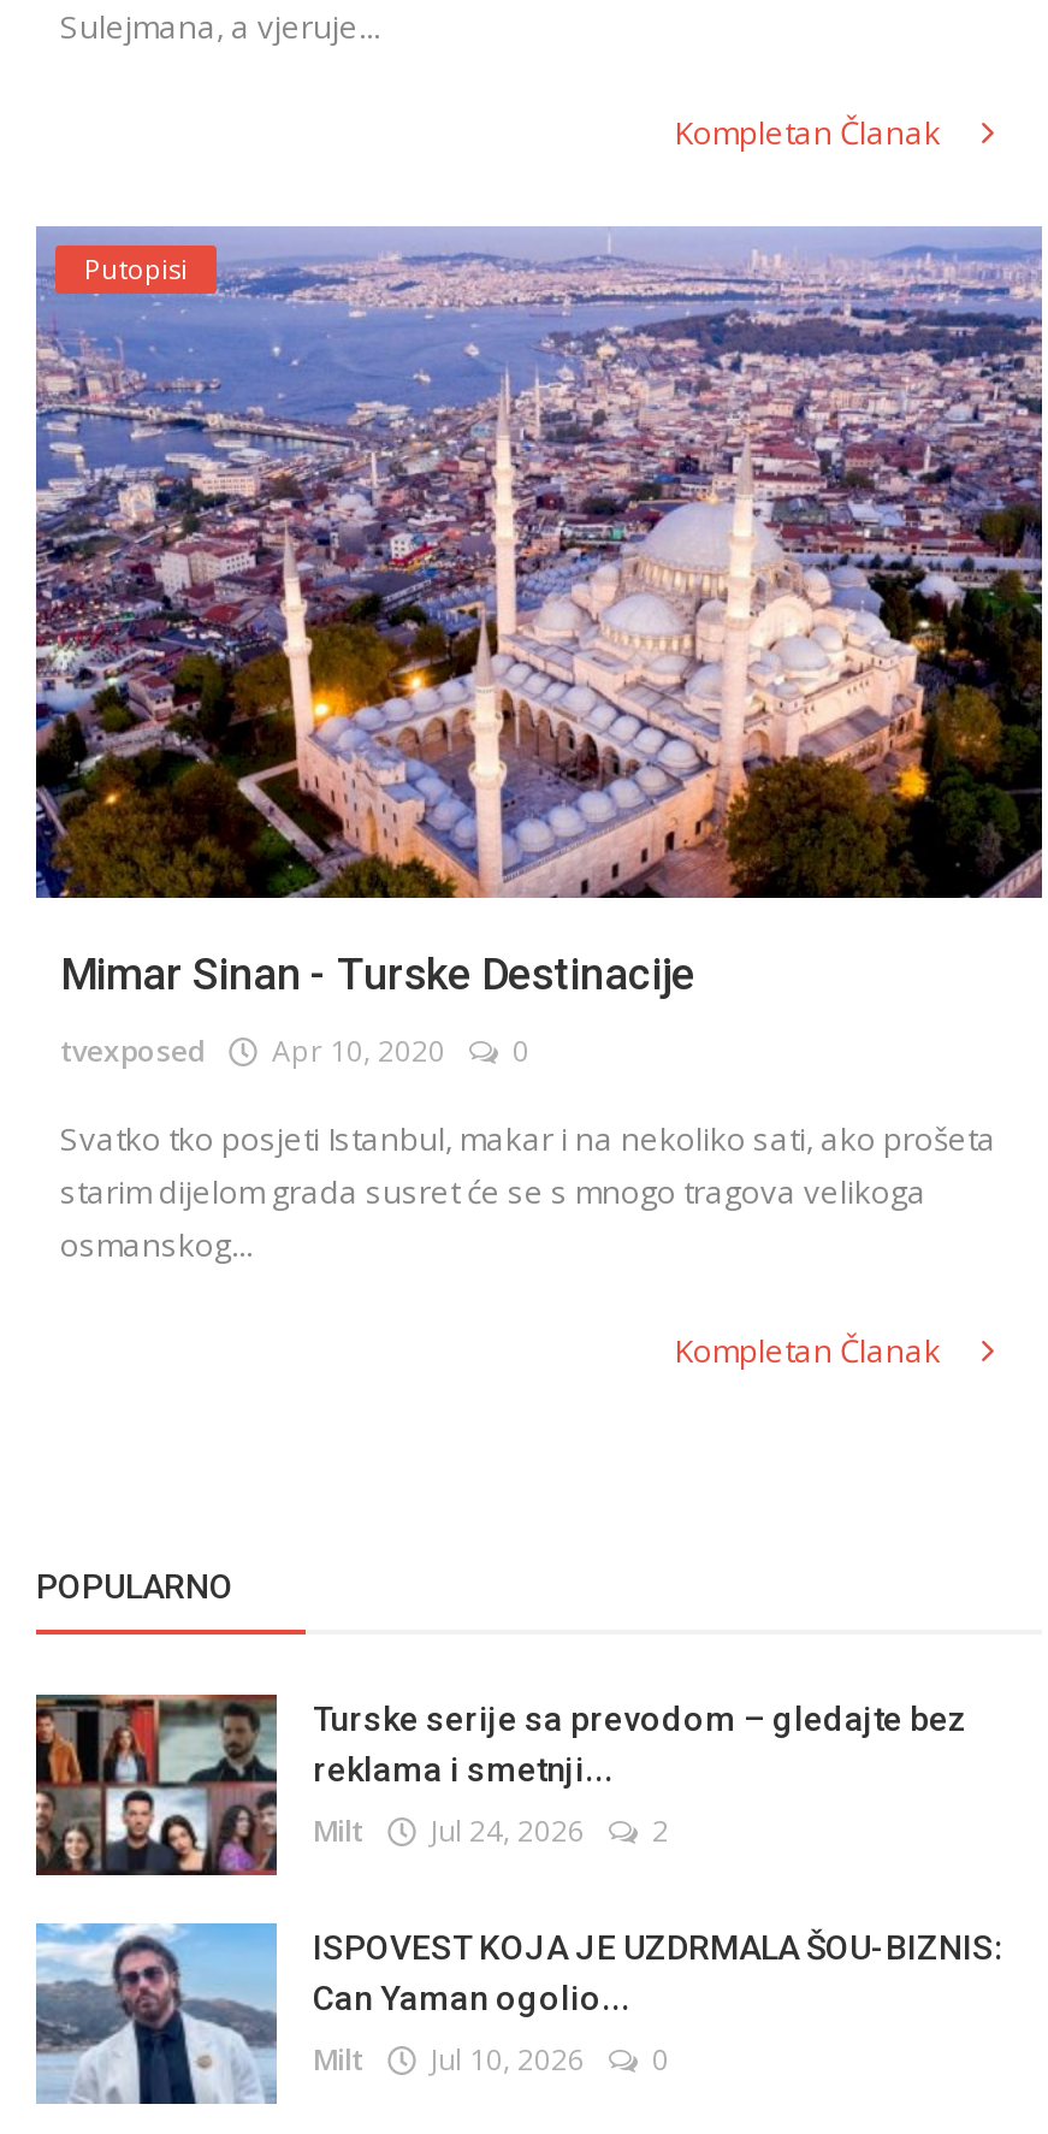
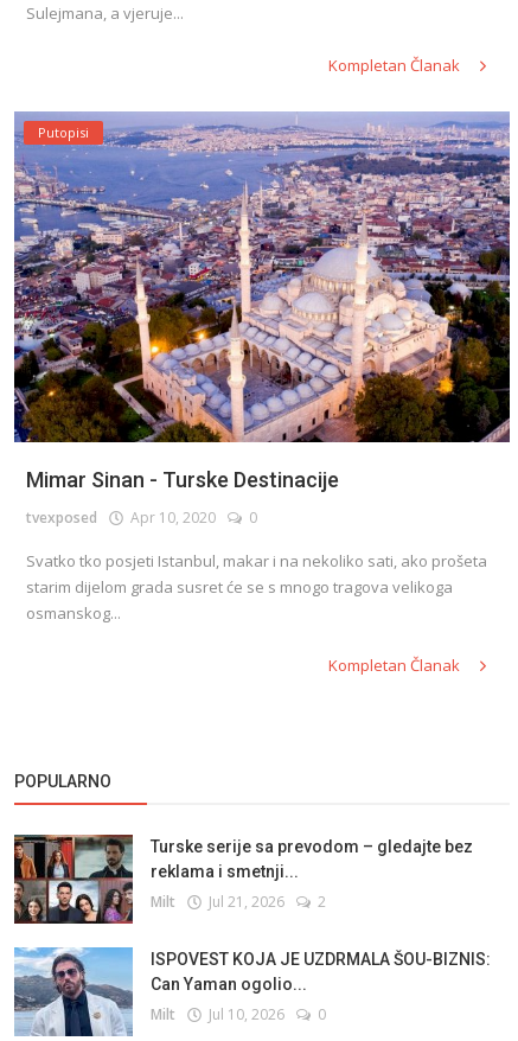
[313,1810,669,1851] Milt Jul 24, 2026 2 -> [151,891,326,912] Milt Jul 21, 2026 2

